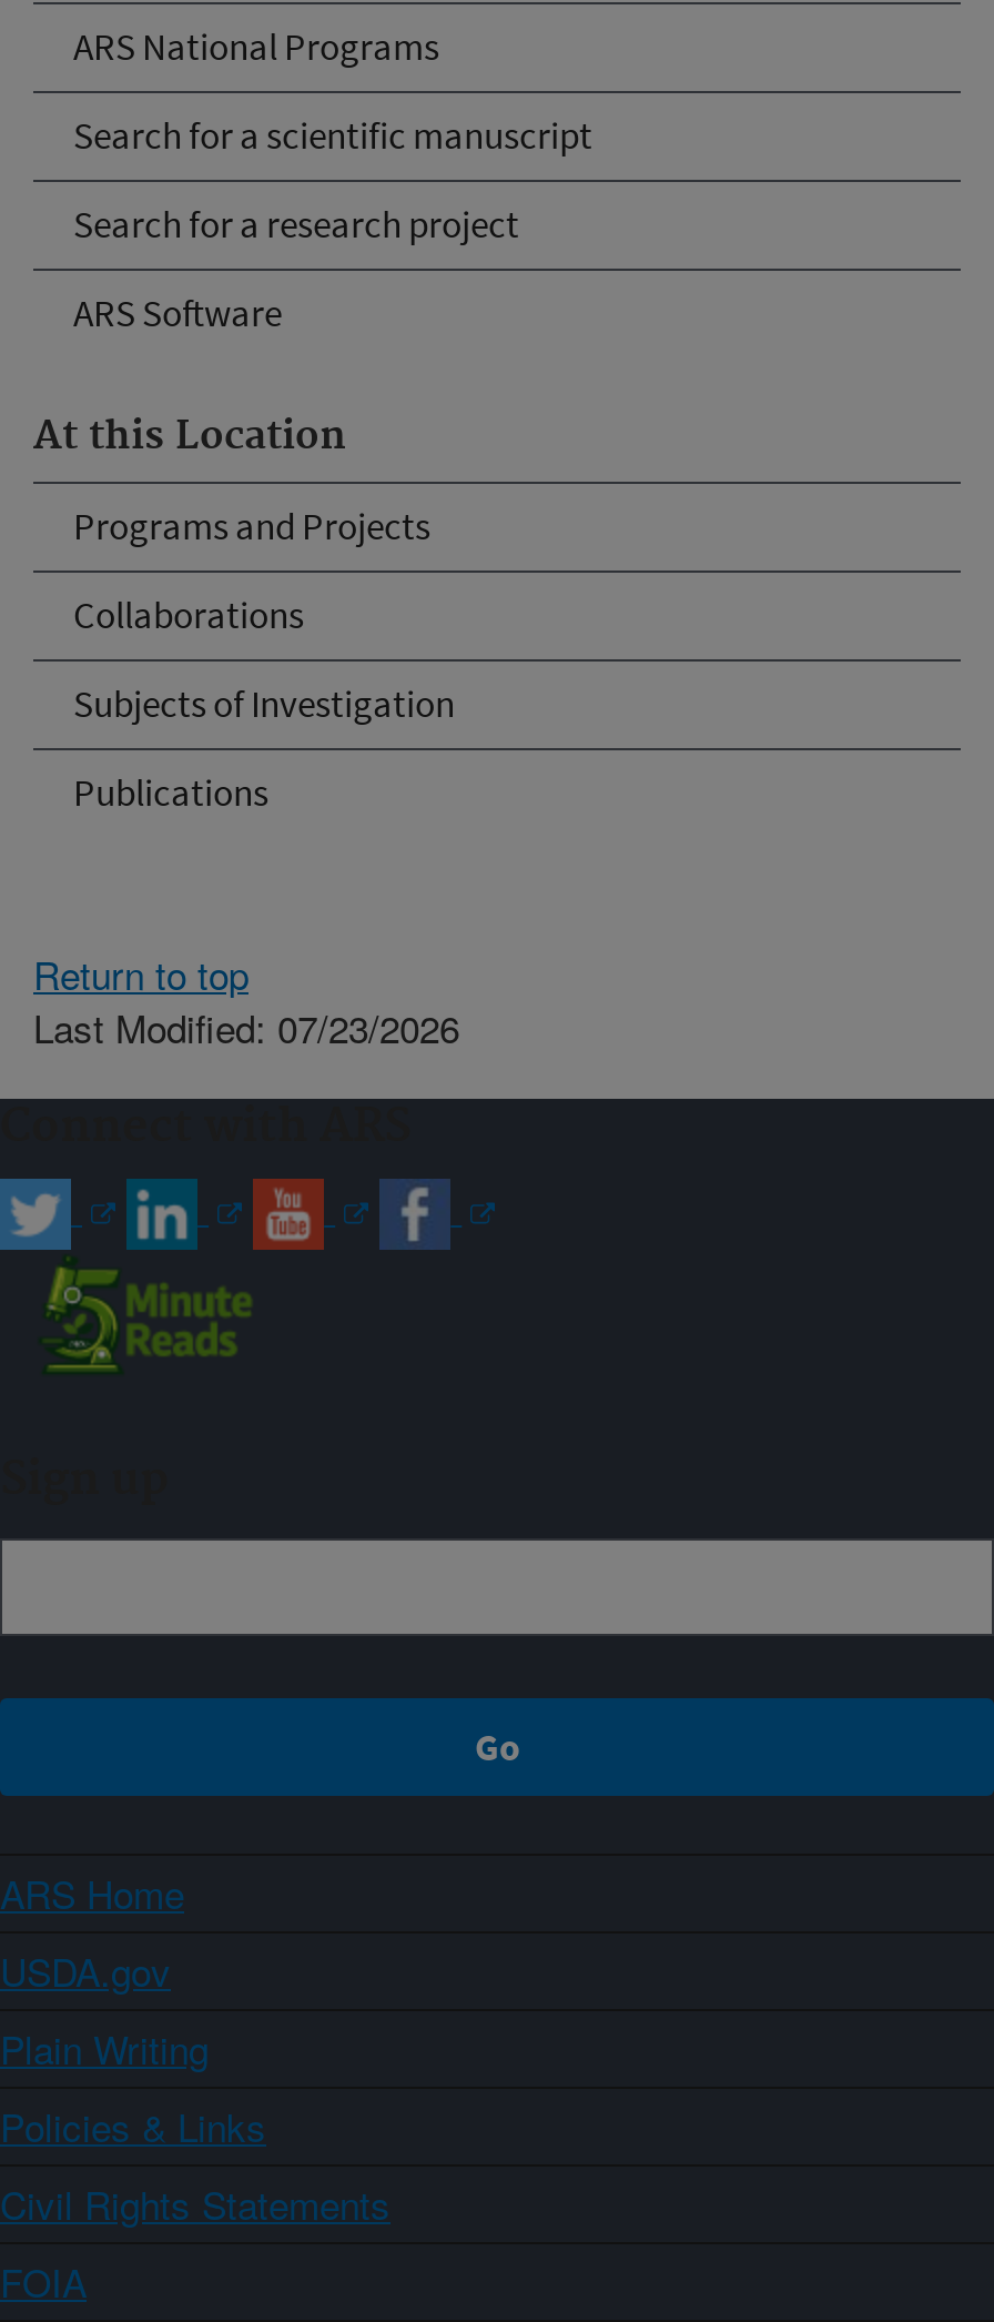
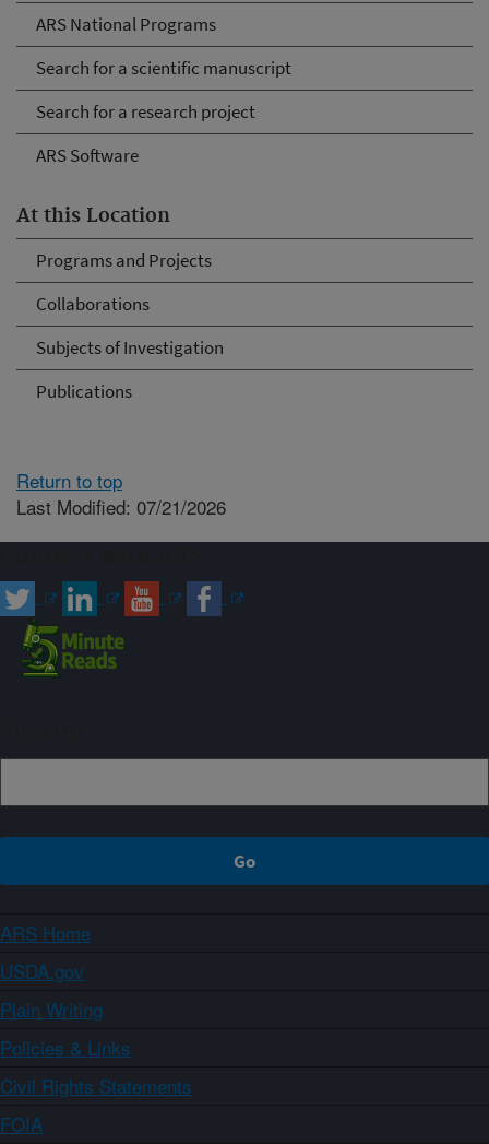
[33,998,459,1053] Last Modified: 07/23/2026 -> [16,492,226,520] Last Modified: 07/21/2026

